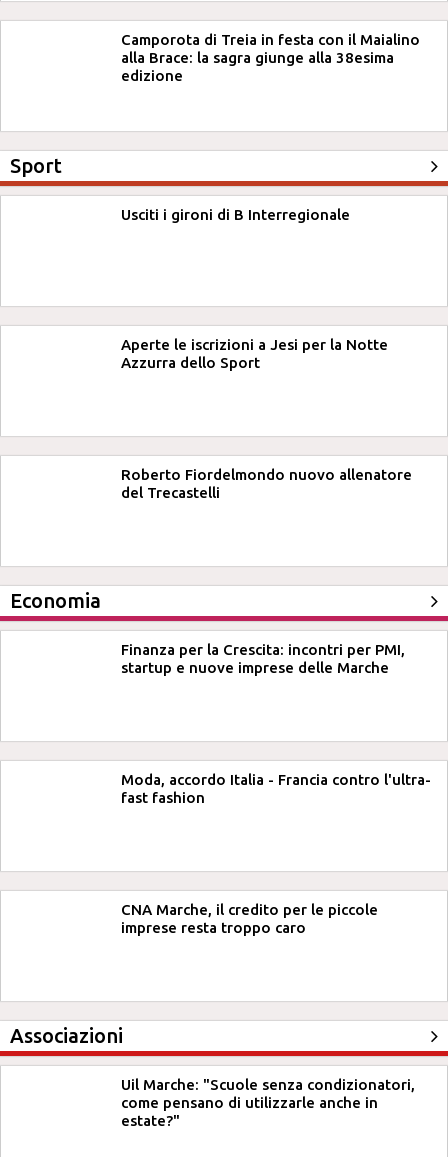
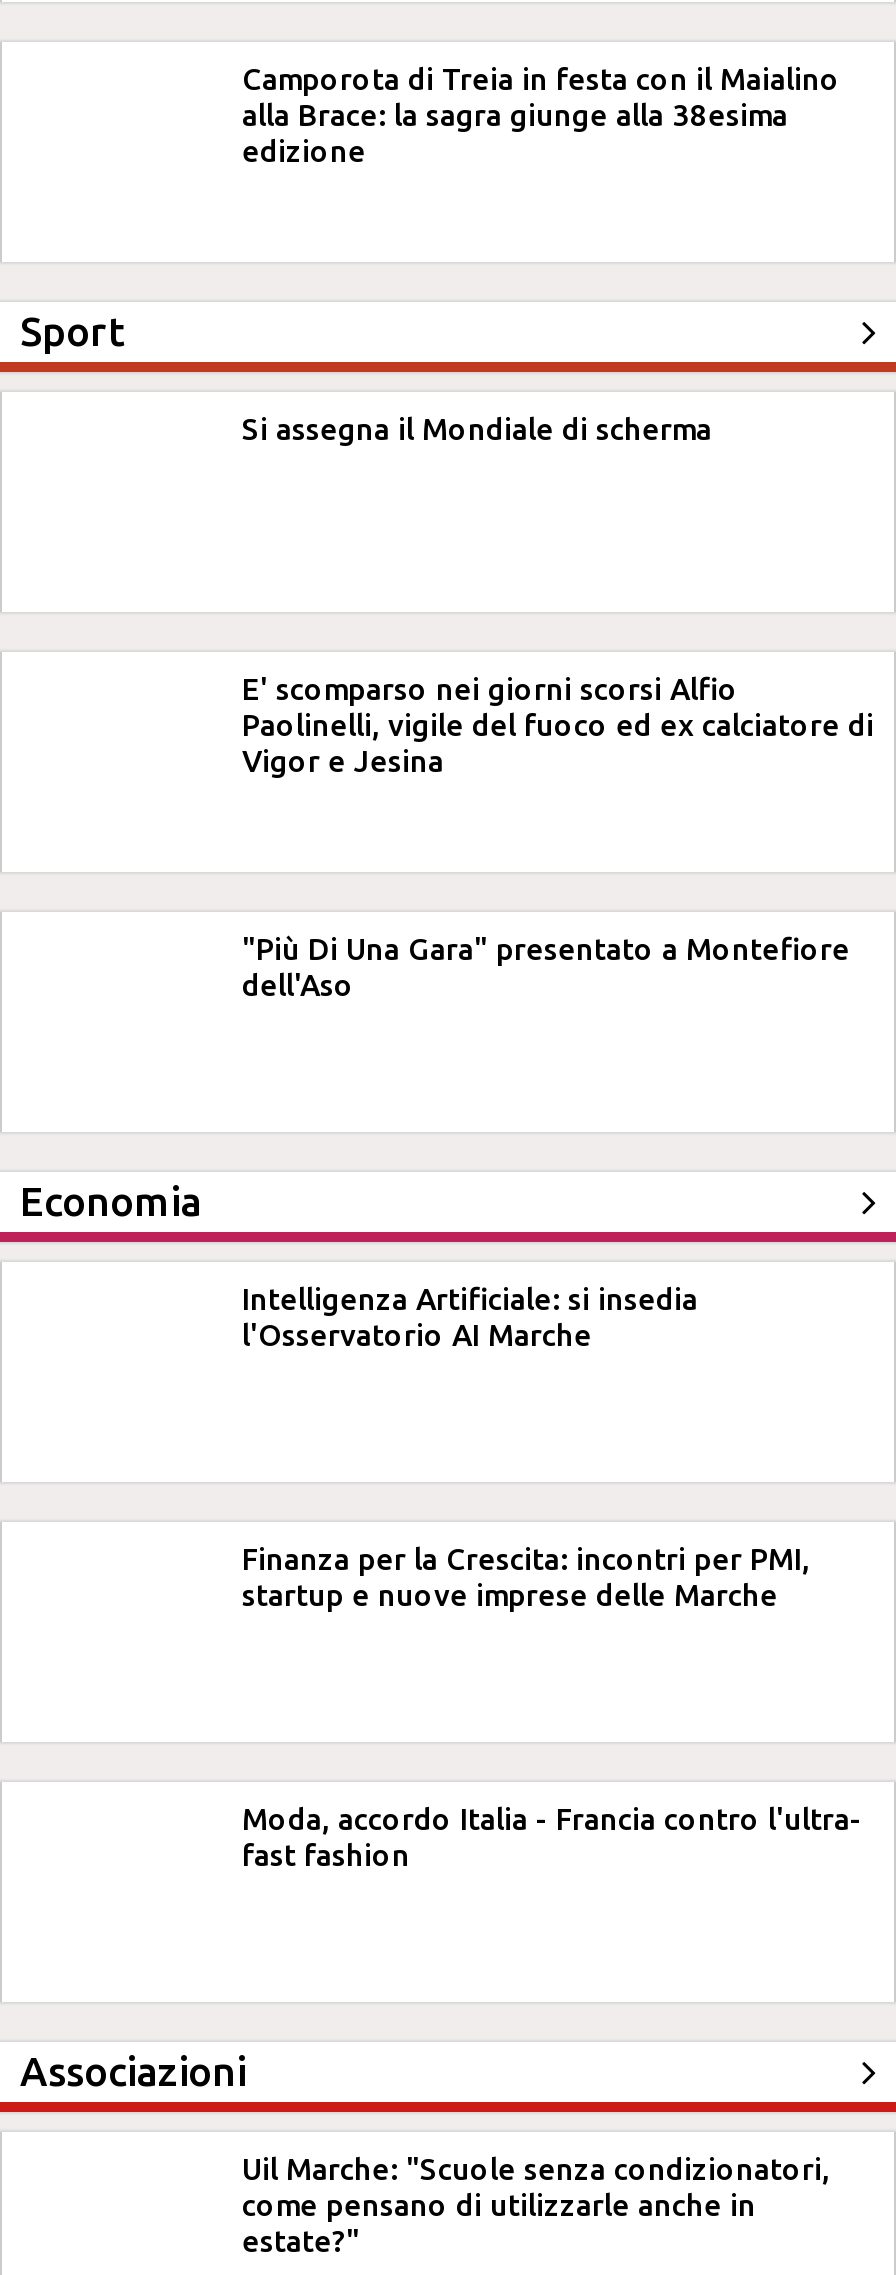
[121,206,350,223] Usciti i gironi di B Interregionale -> [242,412,712,446] Si assegna il Mondiale di scherma
[121,336,388,371] Aperte le iscrizioni a Jesi per la Notte | Azzurra dello Sport -> [242,672,874,778] E' scomparso nei giorni scorsi Alfio | Paolinelli, vigile del fuoco ed ex calciatore di | Vigor e Jesina
[121,466,412,501] Roberto Fiordelmondo nuovo allenatore | del Trecastelli -> [242,932,850,1002] "Più Di Una Gara" presentato a Montefiore | dell'Aso
none -> [242,1282,698,1352] Intelligenza Artificiale: si insedia | l'Osservatorio AI Marche
moved [121,641,431,806] -> [242,1542,862,1872]: Finanza per la Crescita: incontri per PMI, | startup e nuove imprese delle Marche | Moda, accordo Italia - Francia contro l'ultra- | fast fashion
[121,901,378,936] CNA Marche, il credito per le piccole | imprese resta troppo caro -> none

